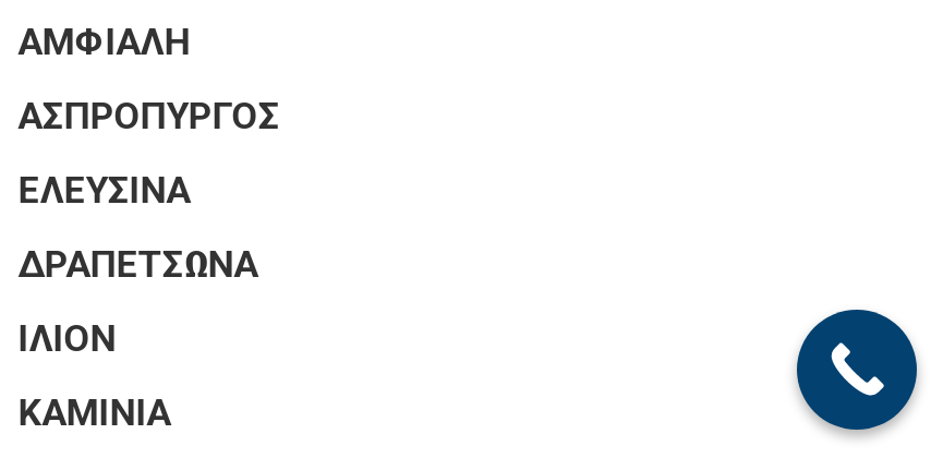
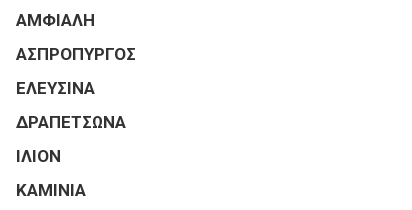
[793,308,921,438] [image] -> none

